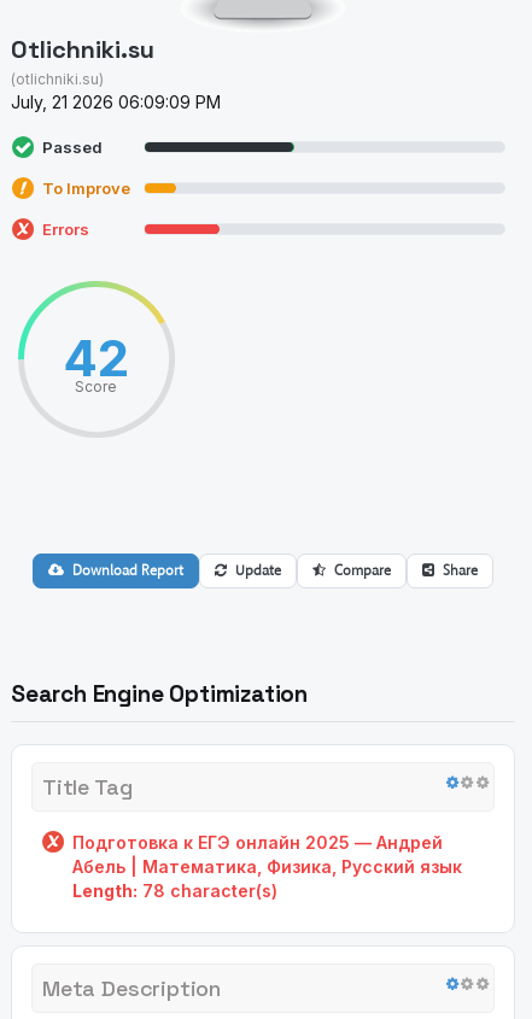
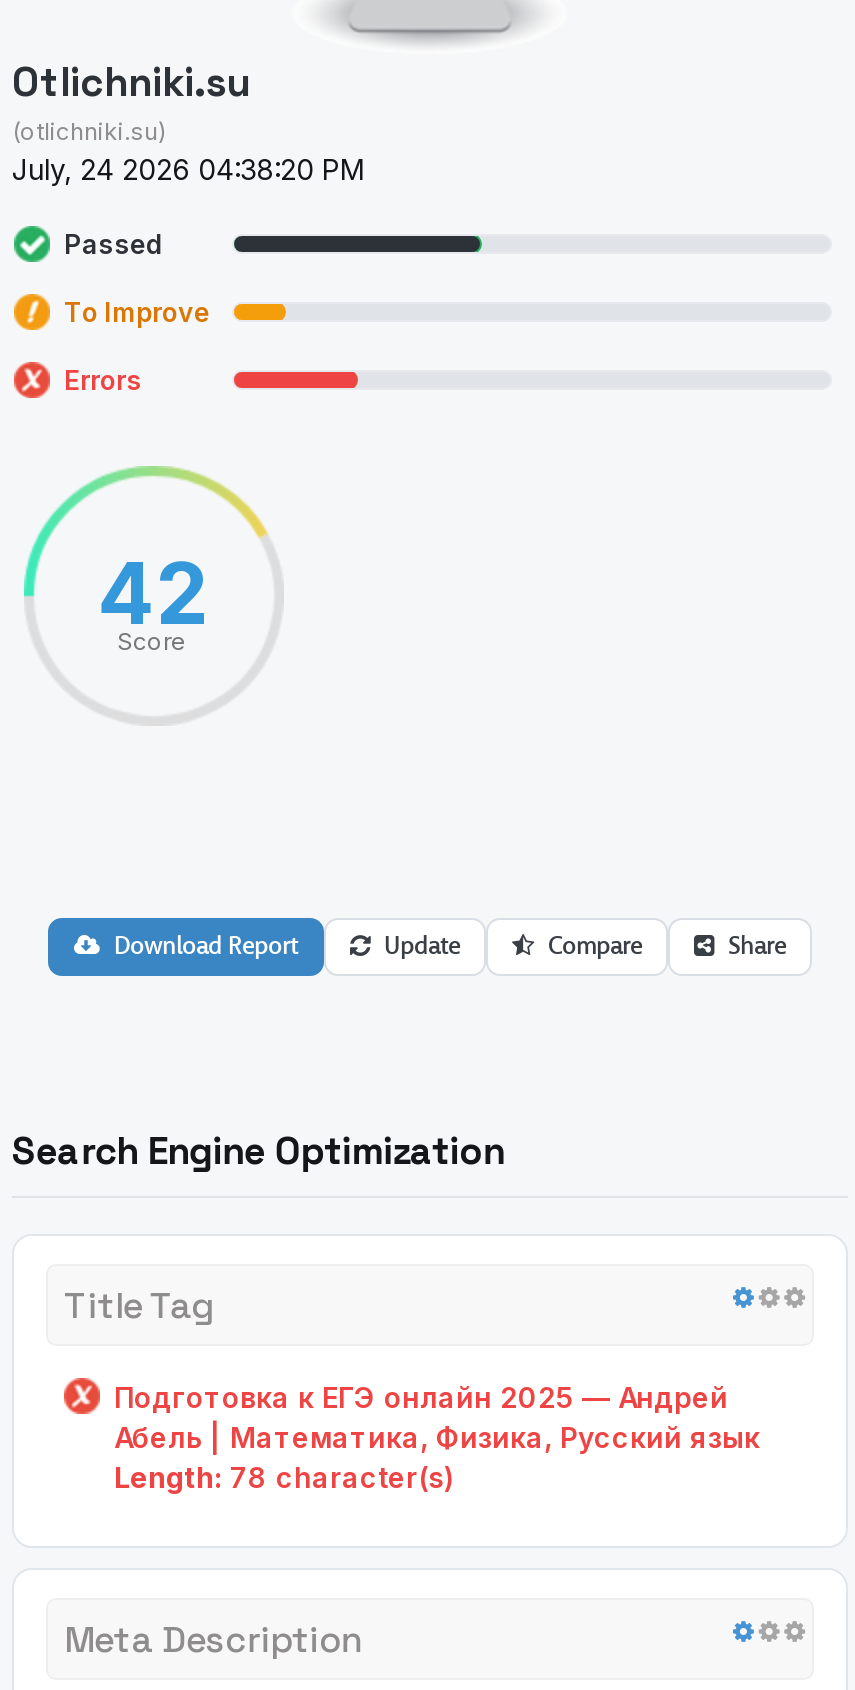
[11,92,221,112] July, 21 2026 06:09:09 PM -> [12,152,364,186] July, 24 2026 04:38:20 PM

